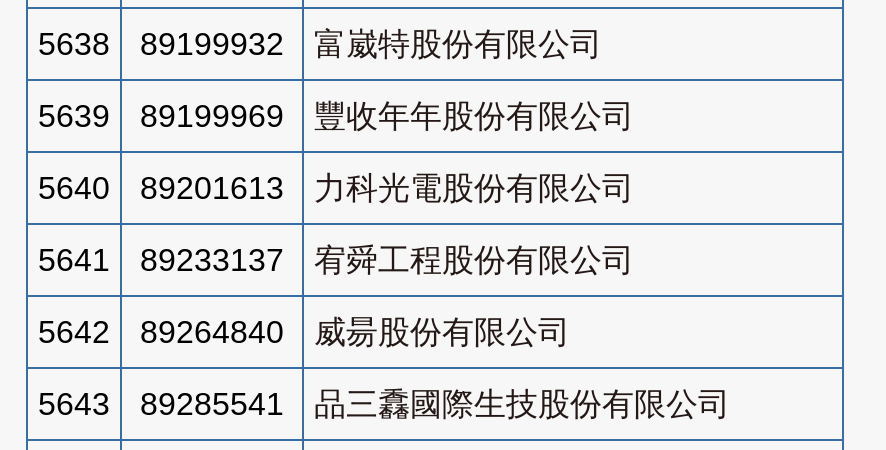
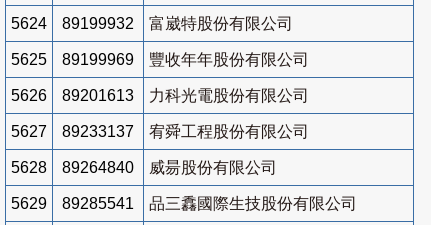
[38,27,602,61] 5638 89199932 富崴特股份有限公司 -> [11,15,293,32] 5624 89199932 富崴特股份有限公司
[38,99,634,133] 5639 89199969 豐收年年股份有限公司 -> [11,51,309,68] 5625 89199969 豐收年年股份有限公司
[38,171,634,205] 5640 89201613 力科光電股份有限公司 -> [11,87,309,104] 5626 89201613 力科光電股份有限公司
[38,243,634,277] 5641 89233137 宥舜工程股份有限公司 -> [11,123,309,140] 5627 89233137 宥舜工程股份有限公司
[38,315,570,349] 5642 89264840 威昜股份有限公司 -> [11,159,277,176] 5628 89264840 威昜股份有限公司
[38,387,730,421] 5643 89285541 品三馫國際生技股份有限公司 -> [11,195,357,212] 5629 89285541 品三馫國際生技股份有限公司

